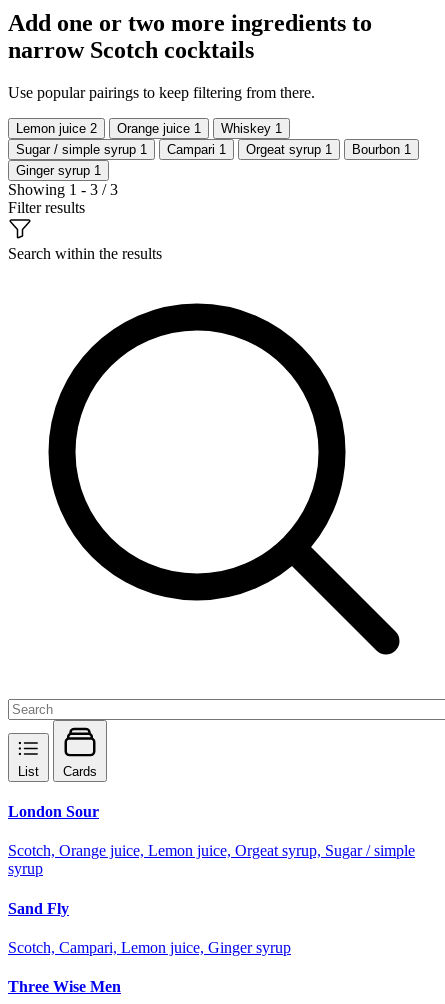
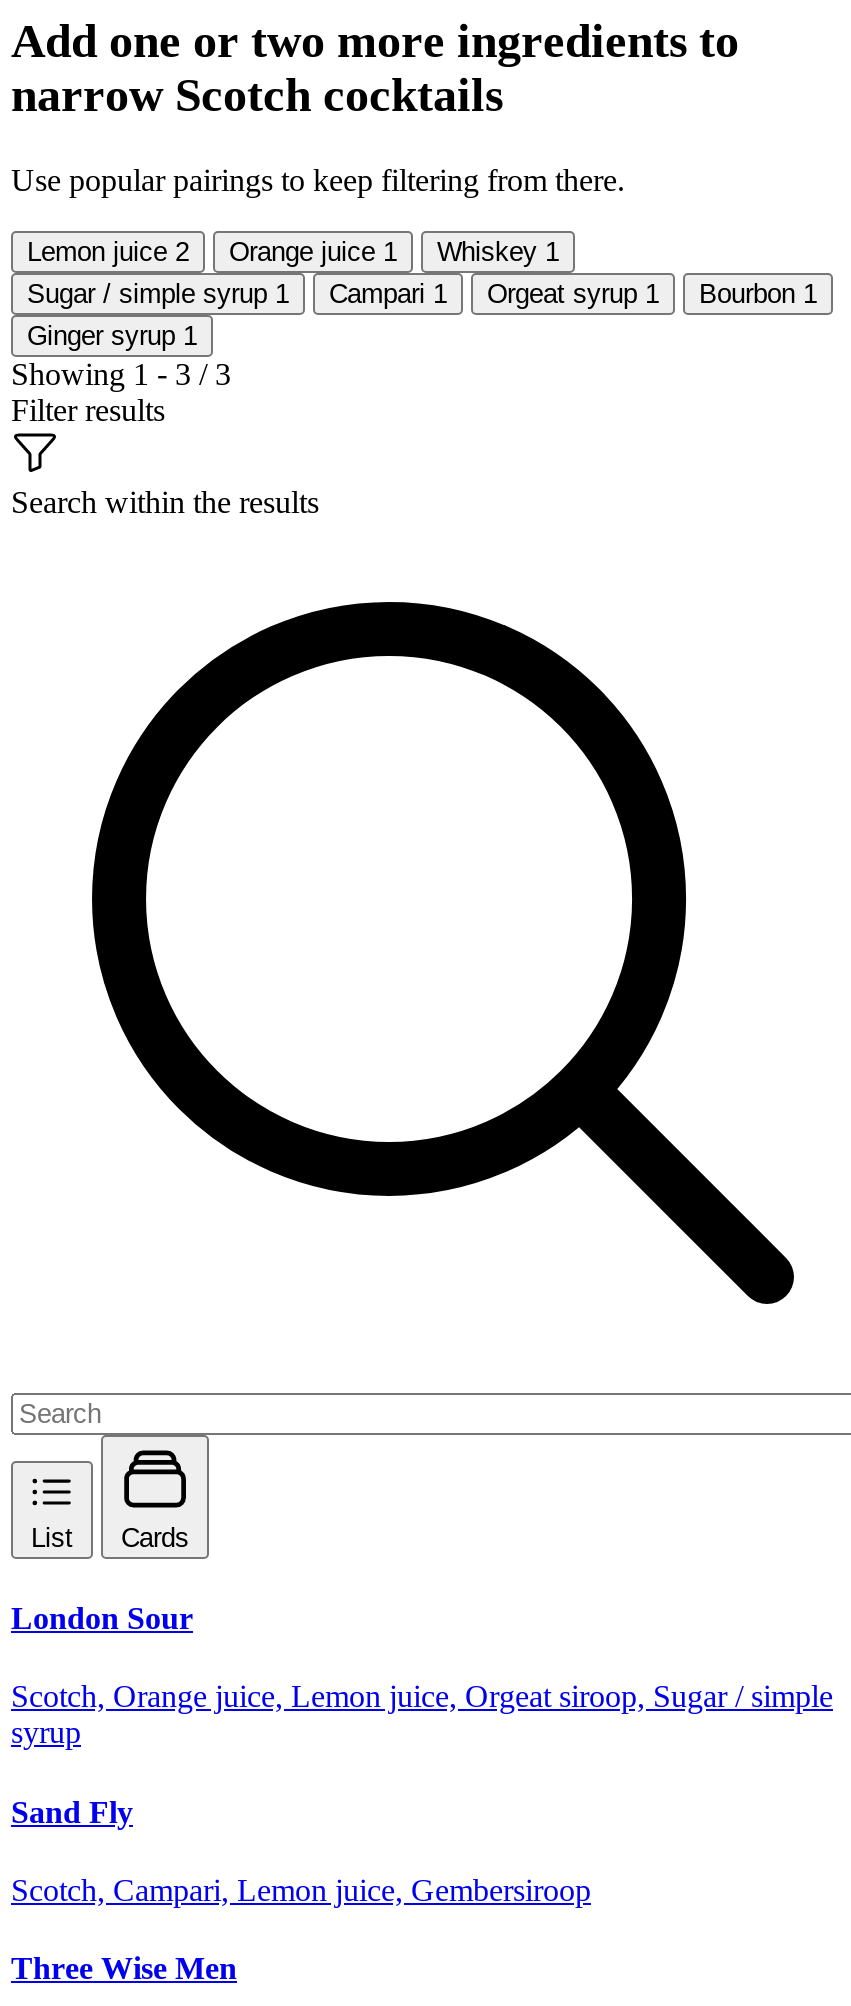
[8,842,415,859] Scotch, Orange juice, Lemon juice, Orgeat syrup, Sugar / simple -> [11,1680,833,1714] Scotch, Orange juice, Lemon juice, Orgeat siroop, Sugar / simple
[8,939,291,956] Scotch, Campari, Lemon juice, Ginger syrup -> [11,1873,591,1907] Scotch, Campari, Lemon juice, Gembersiroop

